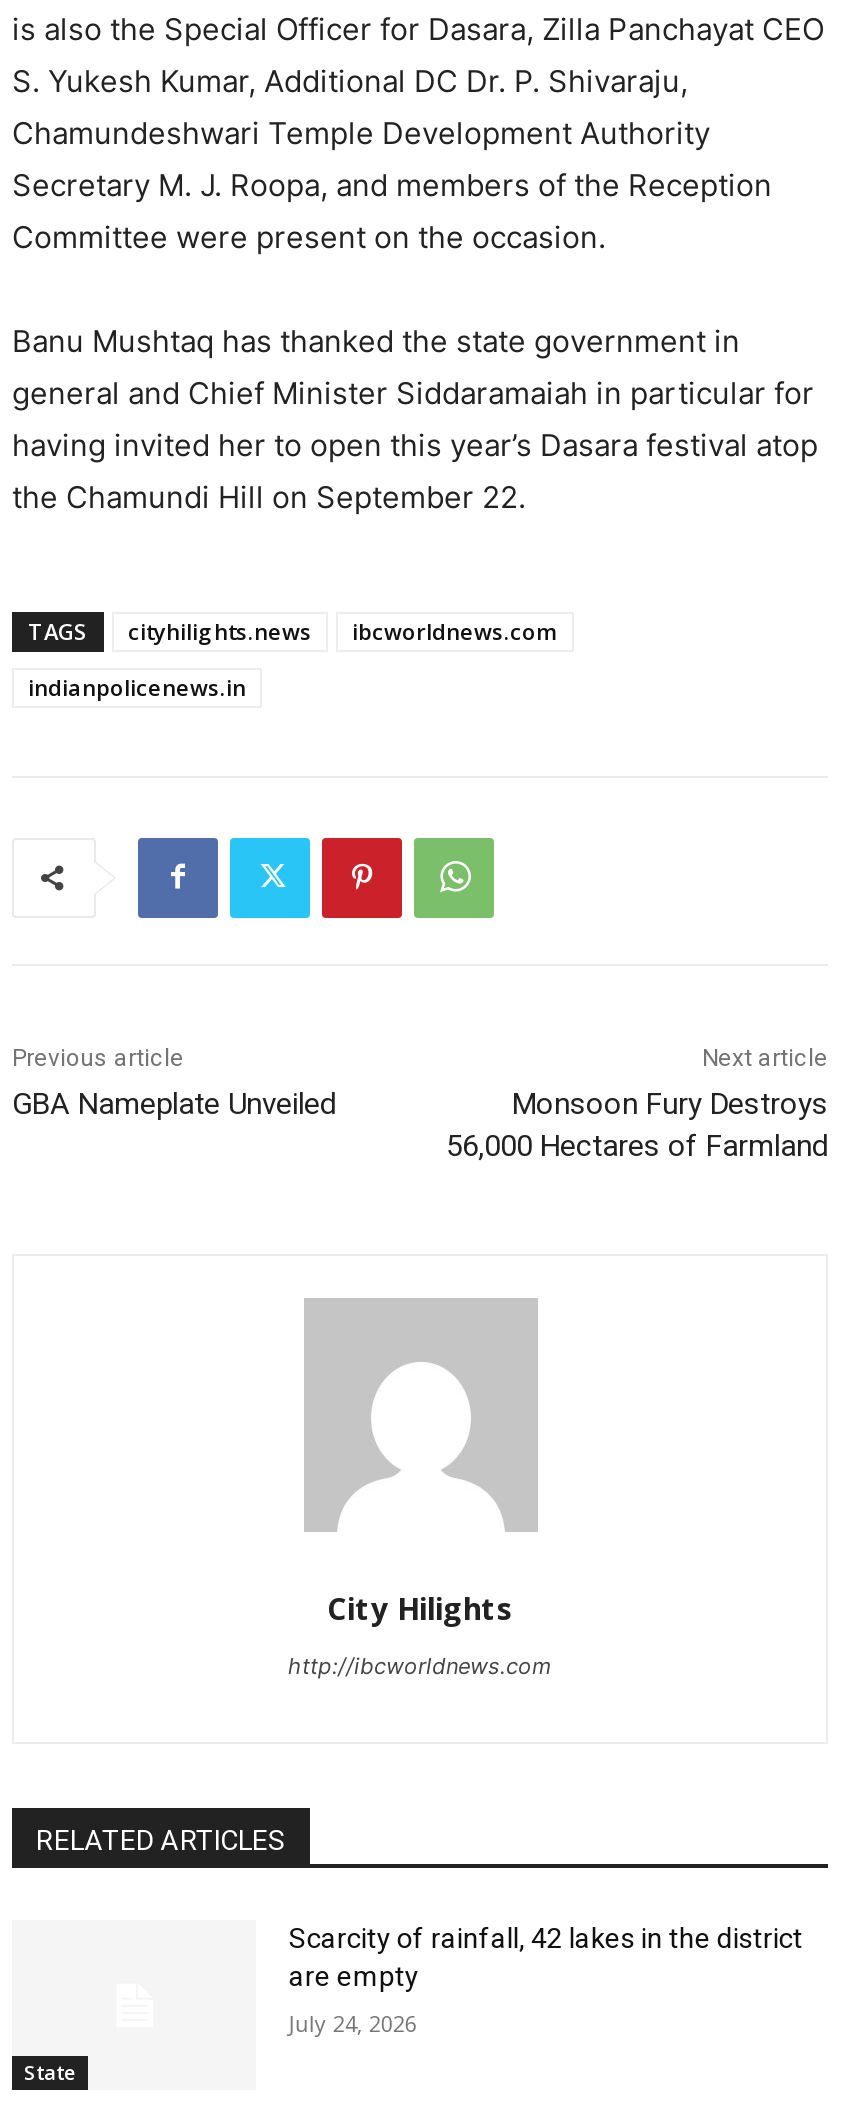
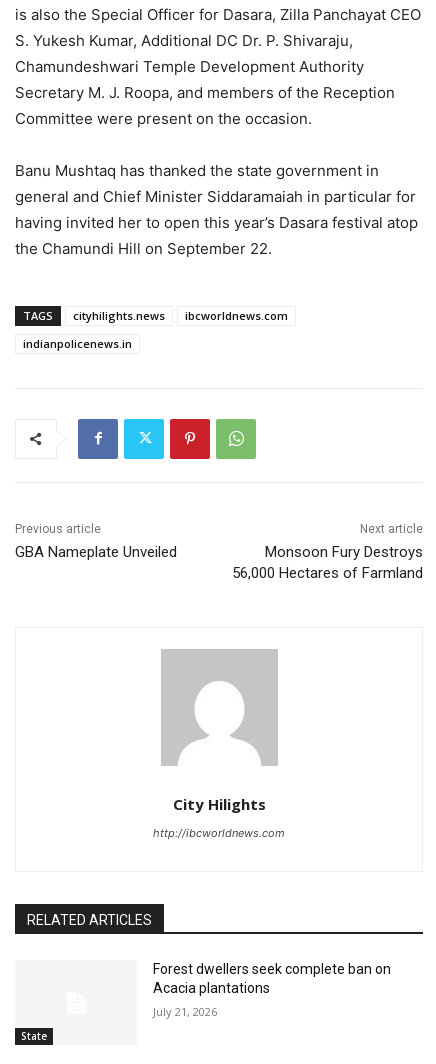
[289,1921,803,1991] Scarcity of rainfall, 42 lakes in the district | are empty -> [153,961,391,996] Forest dwellers seek complete ban on | Acacia plantations
[289,2007,417,2037] July 24, 2026 -> [153,1004,217,1019] July 21, 2026

